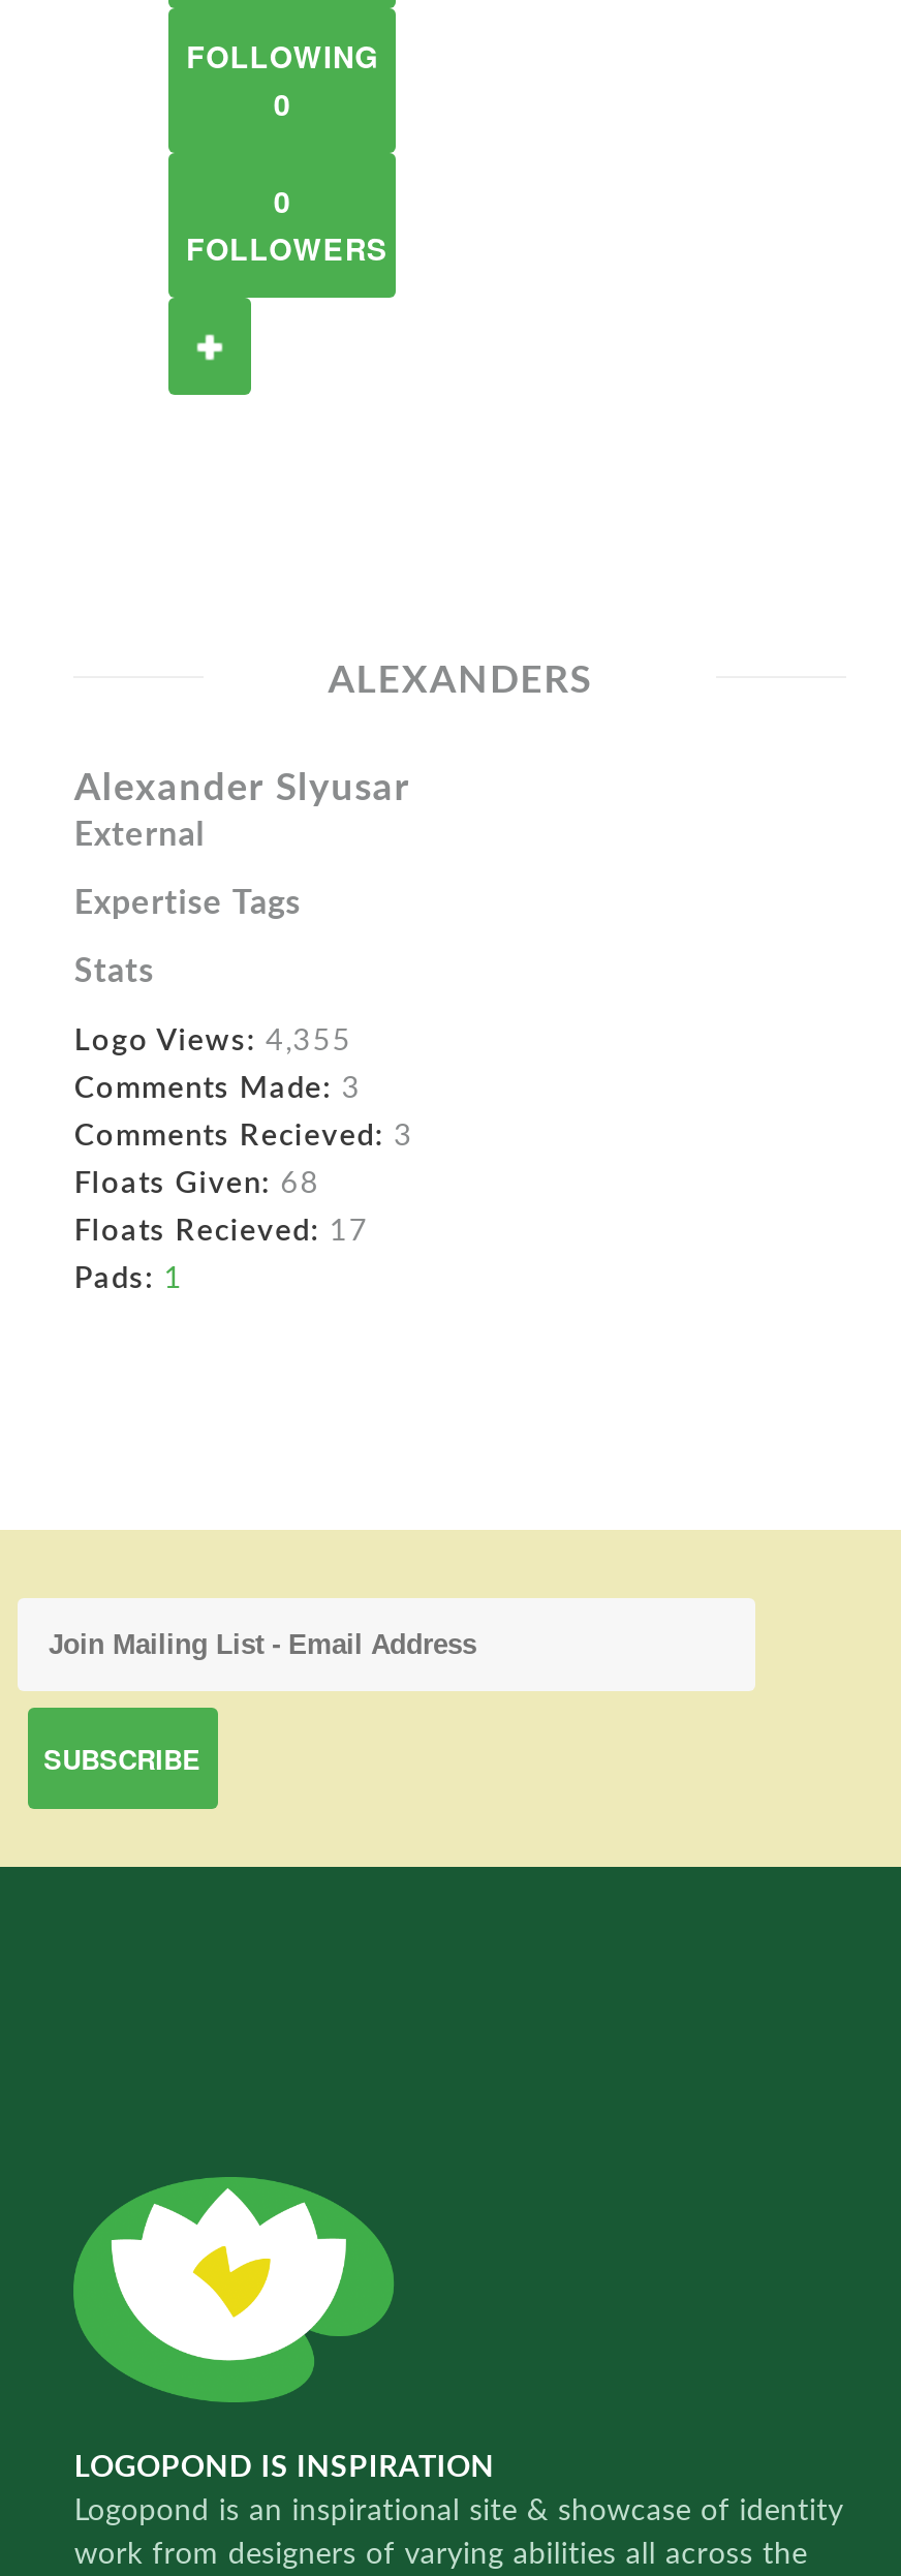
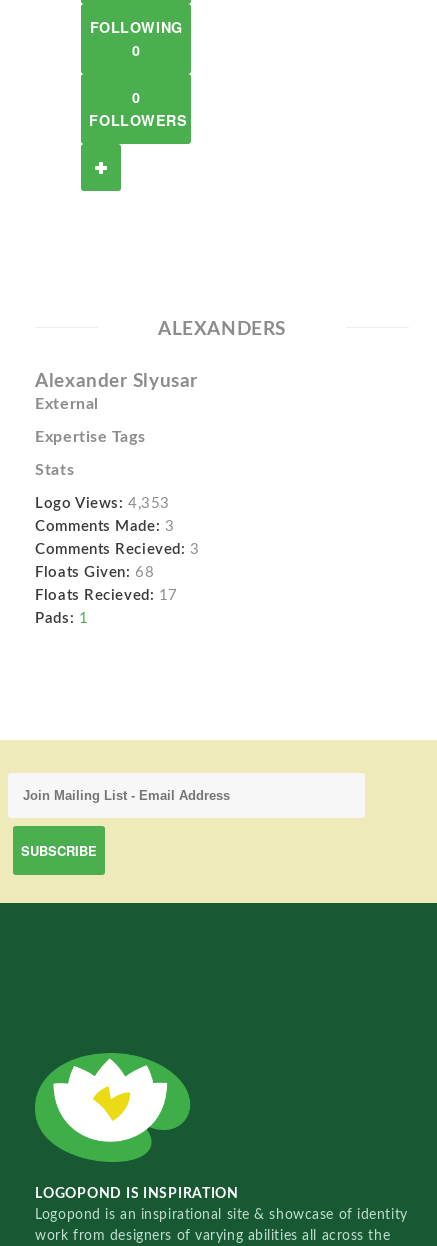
[74,1025,352,1056] Logo Views: 4,355 -> [35,496,170,511] Logo Views: 4,353

